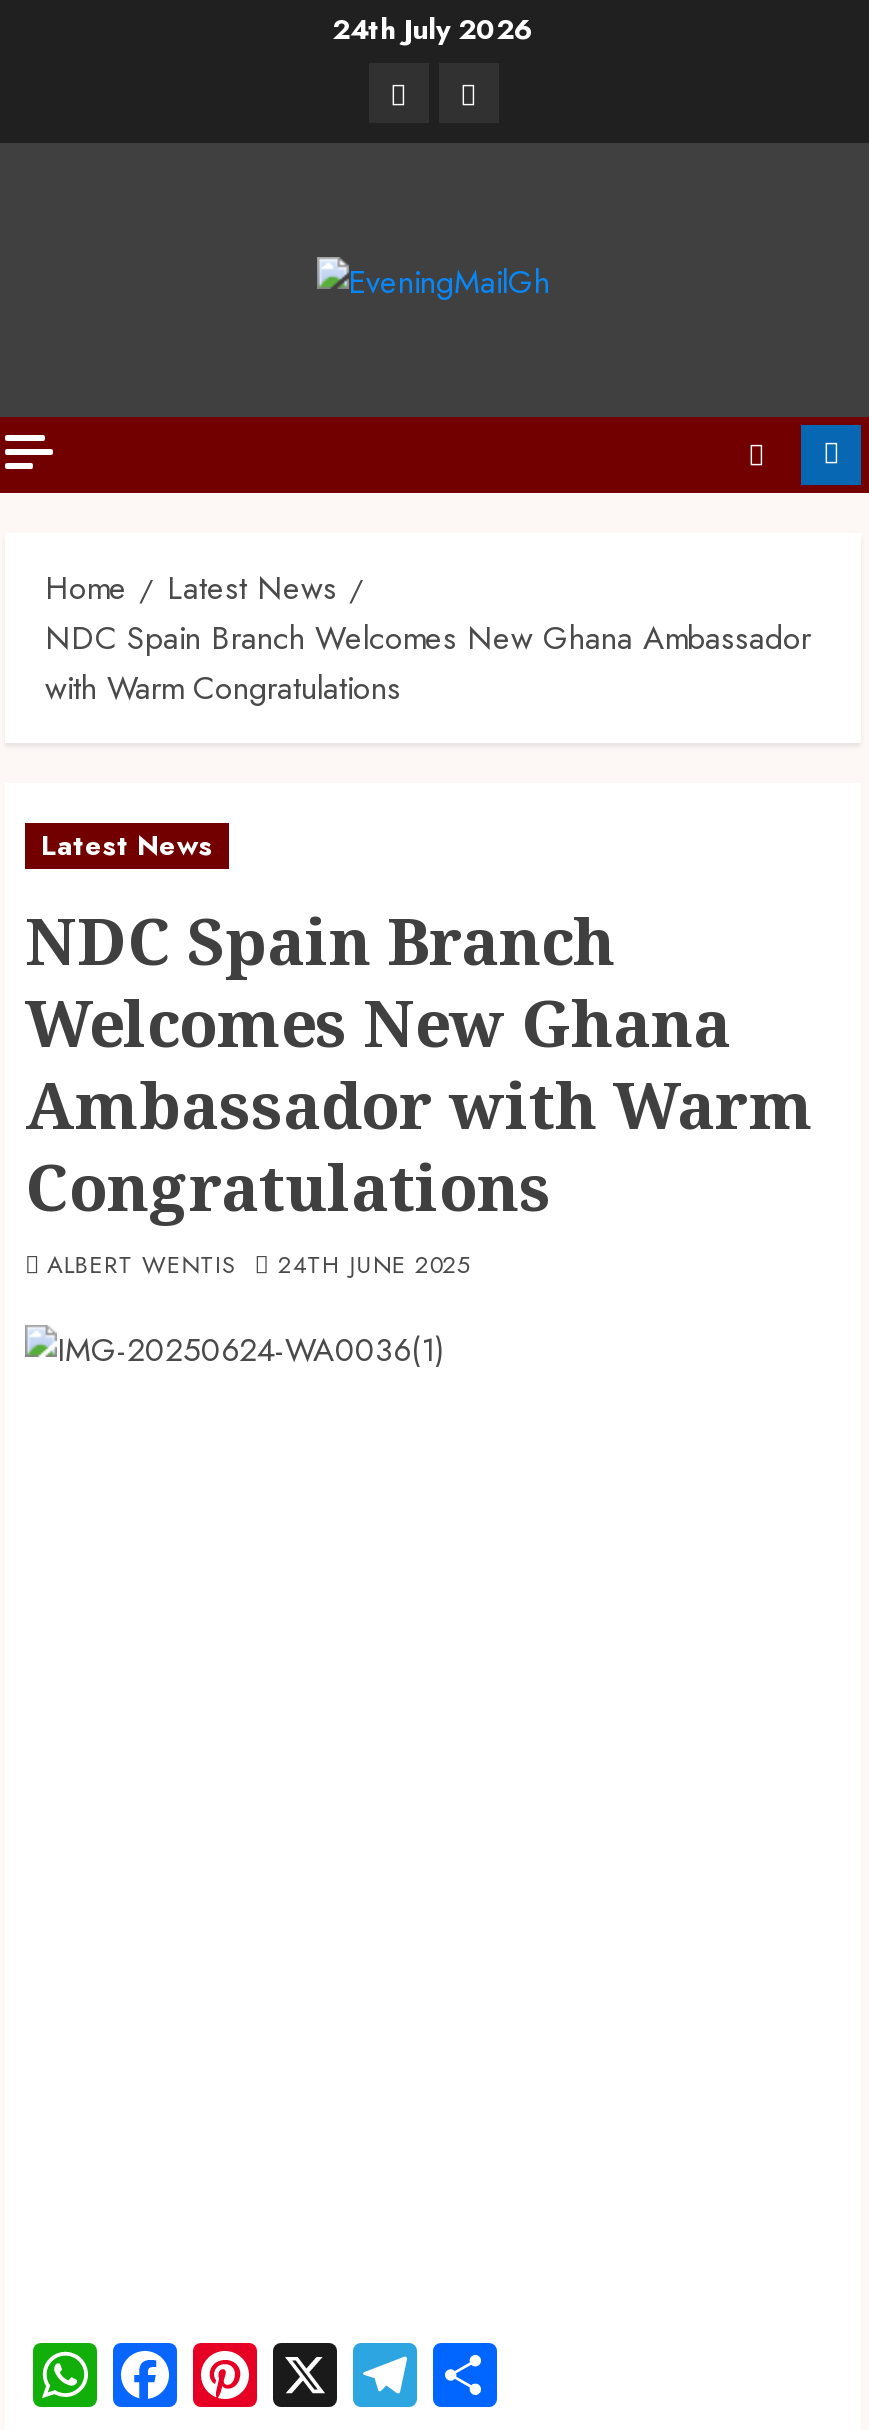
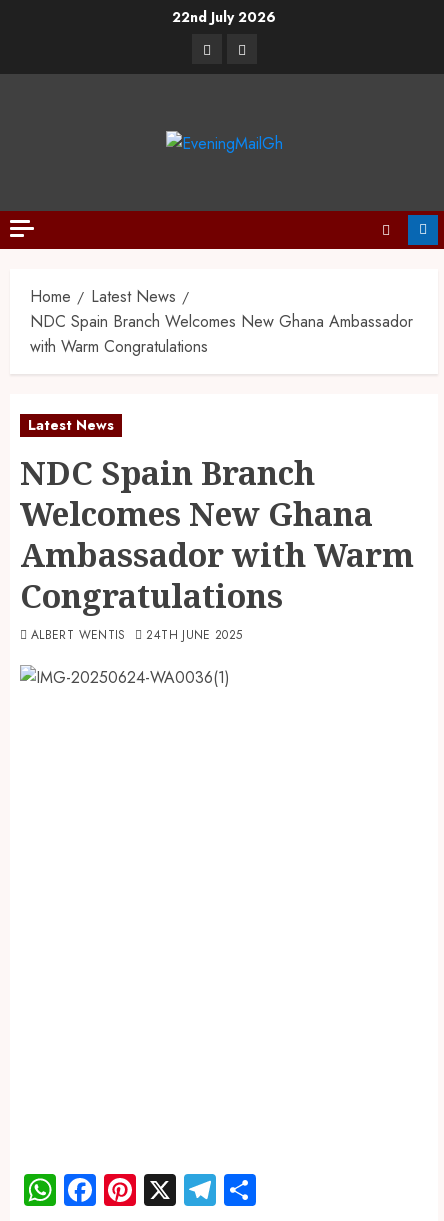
[332,9,534,49] 24th July 2026 -> [172,7,276,27] 22nd July 2026

